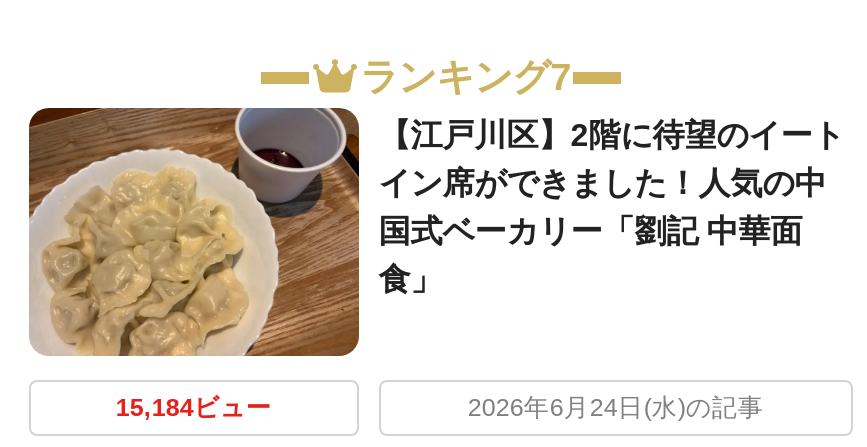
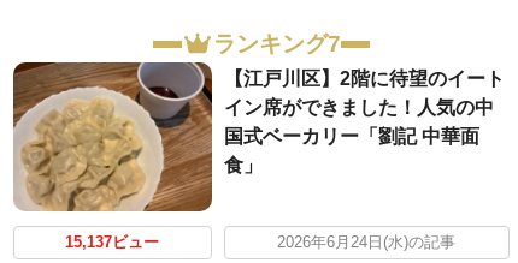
[116,394,272,422] 15,184ビュー -> [65,234,159,251] 15,137ビュー

